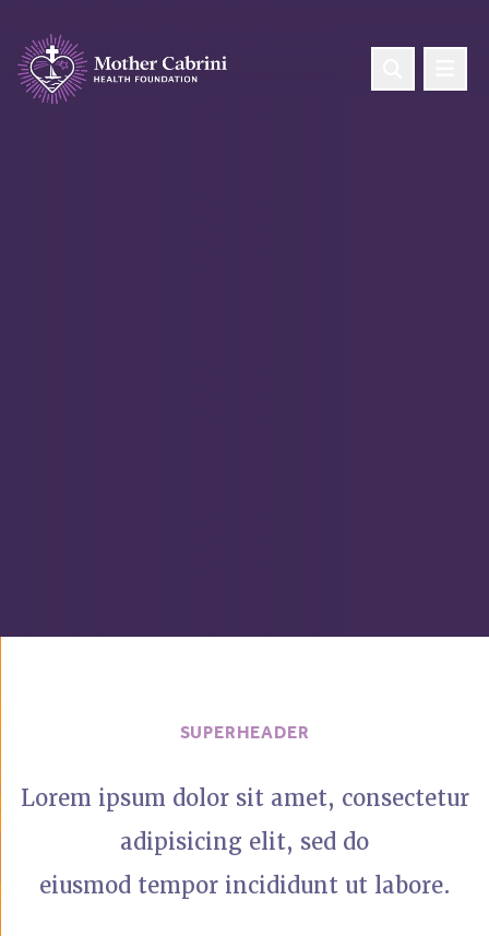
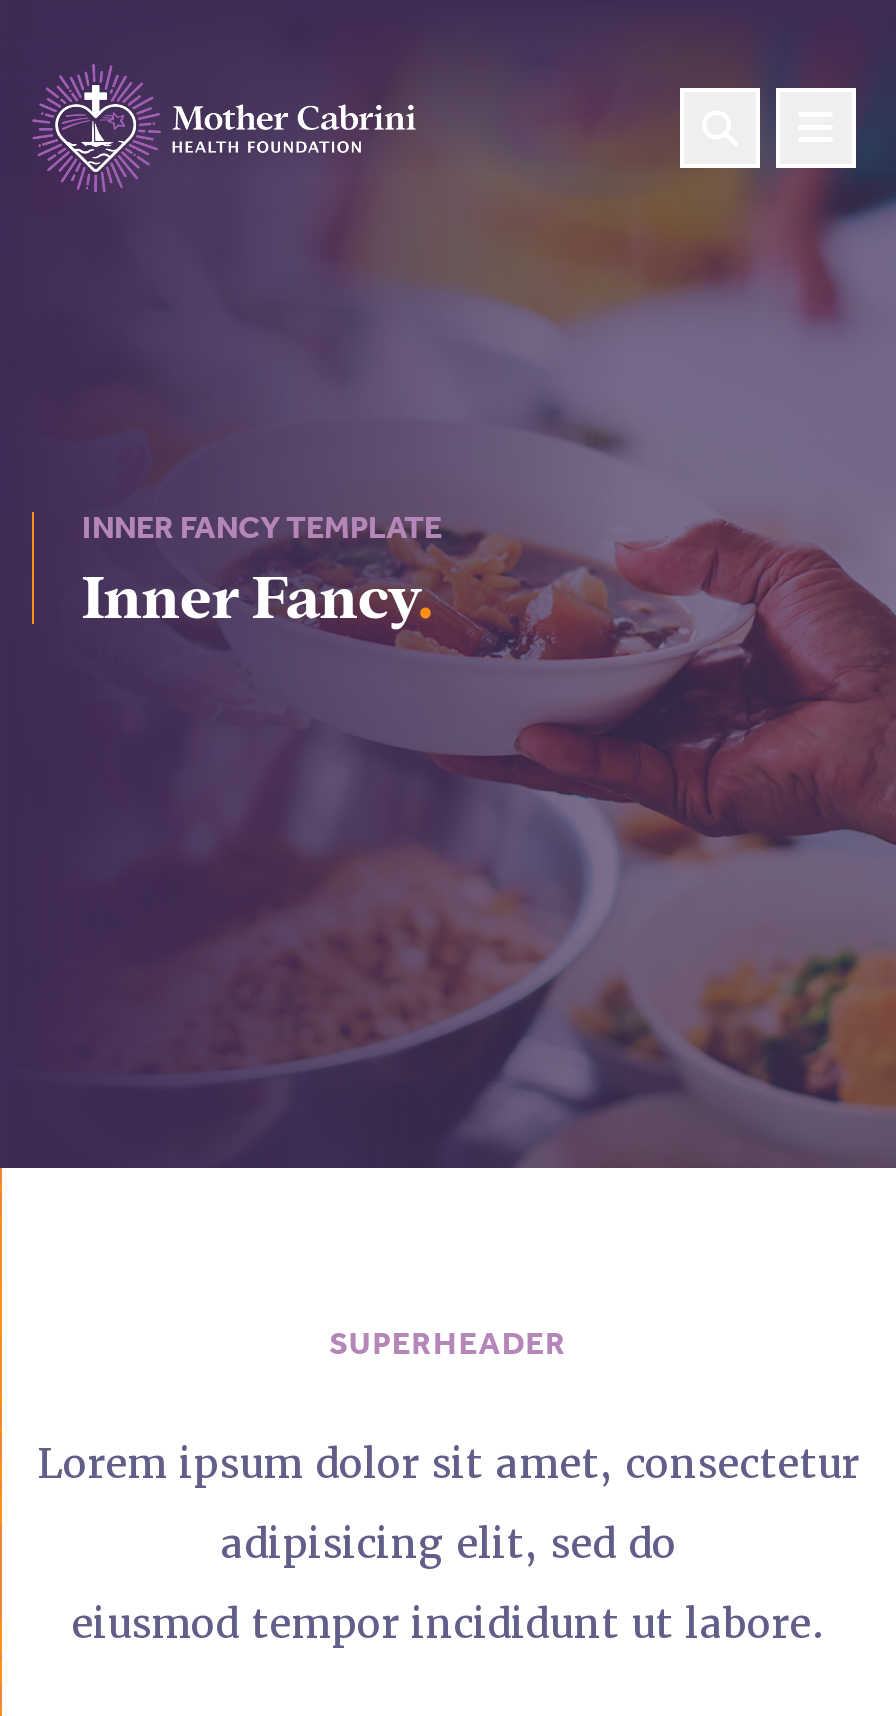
none -> [82,94,890,1168] [image] | INNER FANCY TEMPLATE | Inner Fancy.

